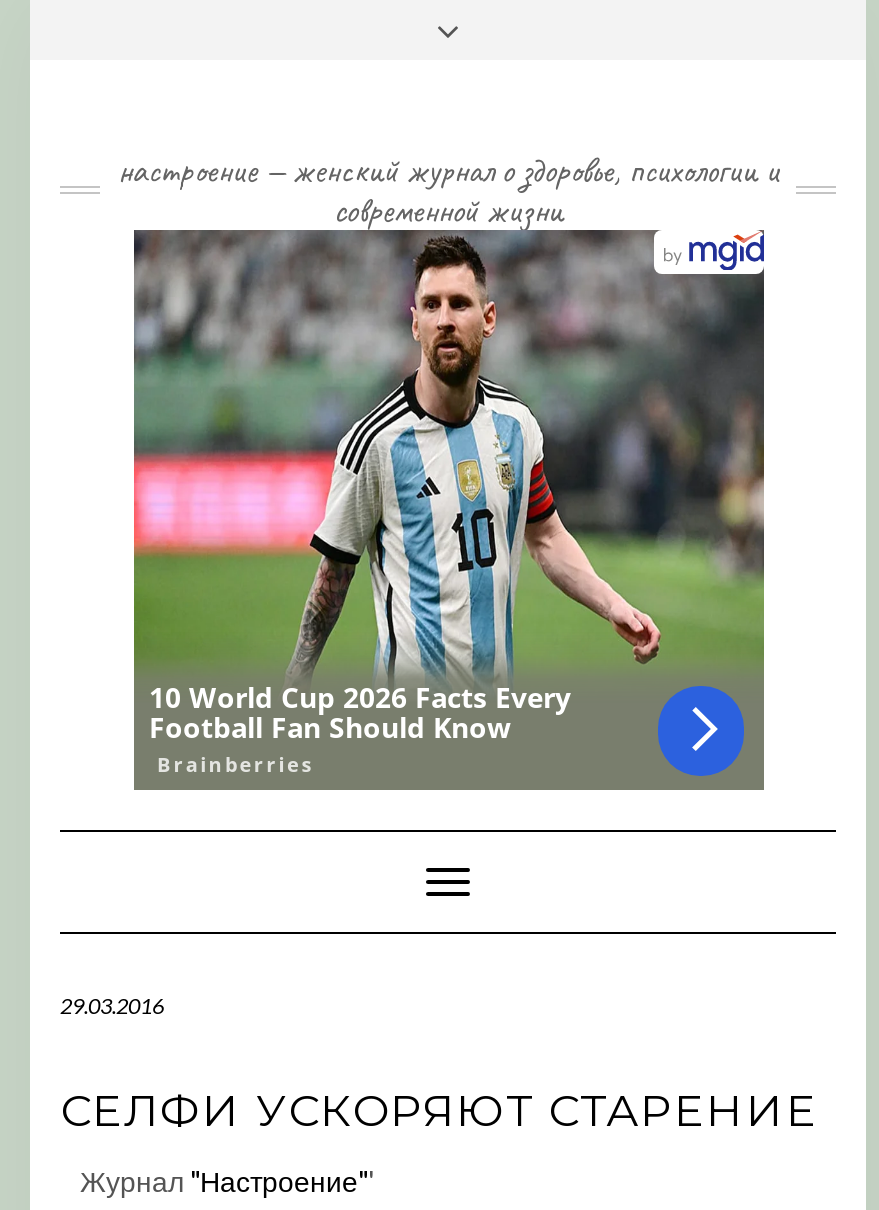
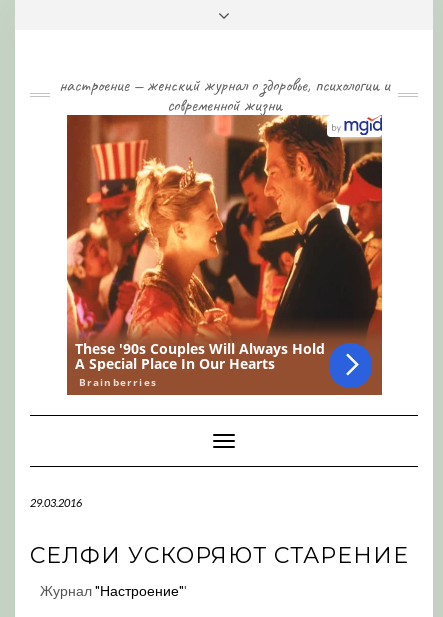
[132,228,766,790] [image] -> [66,114,383,395] [image]

